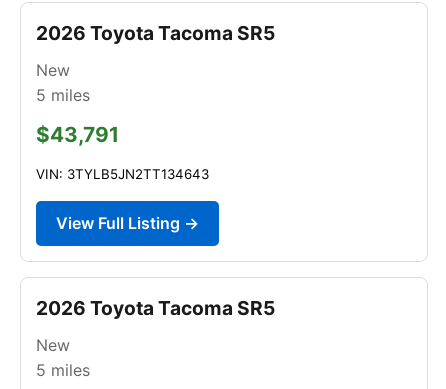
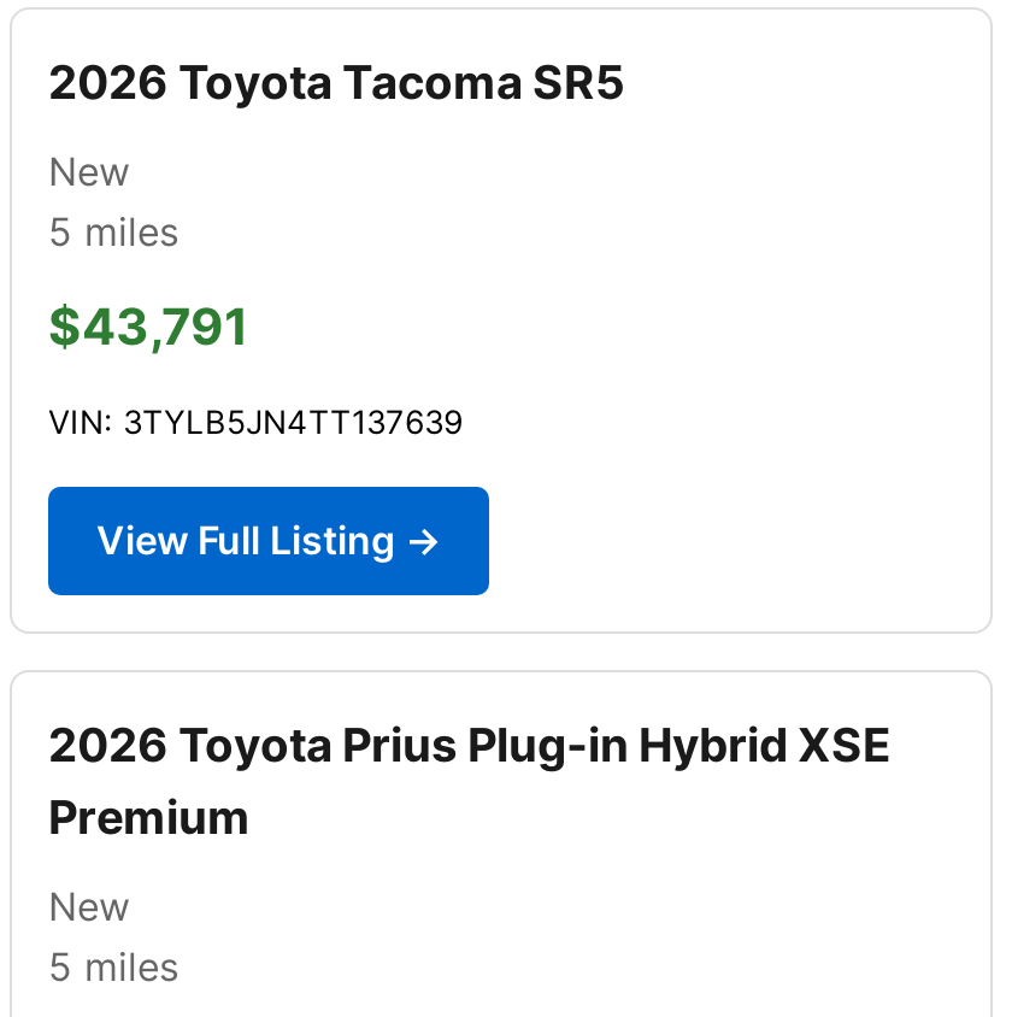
[36,166,209,182] VIN: 3TYLB5JN2TT134643 -> [48,402,463,441] VIN: 3TYLB5JN4TT137639
[36,296,275,320] 2026 Toyota Tacoma SR5 -> [48,716,892,846] 2026 Toyota Prius Plug-in Hybrid XSE | Premium

